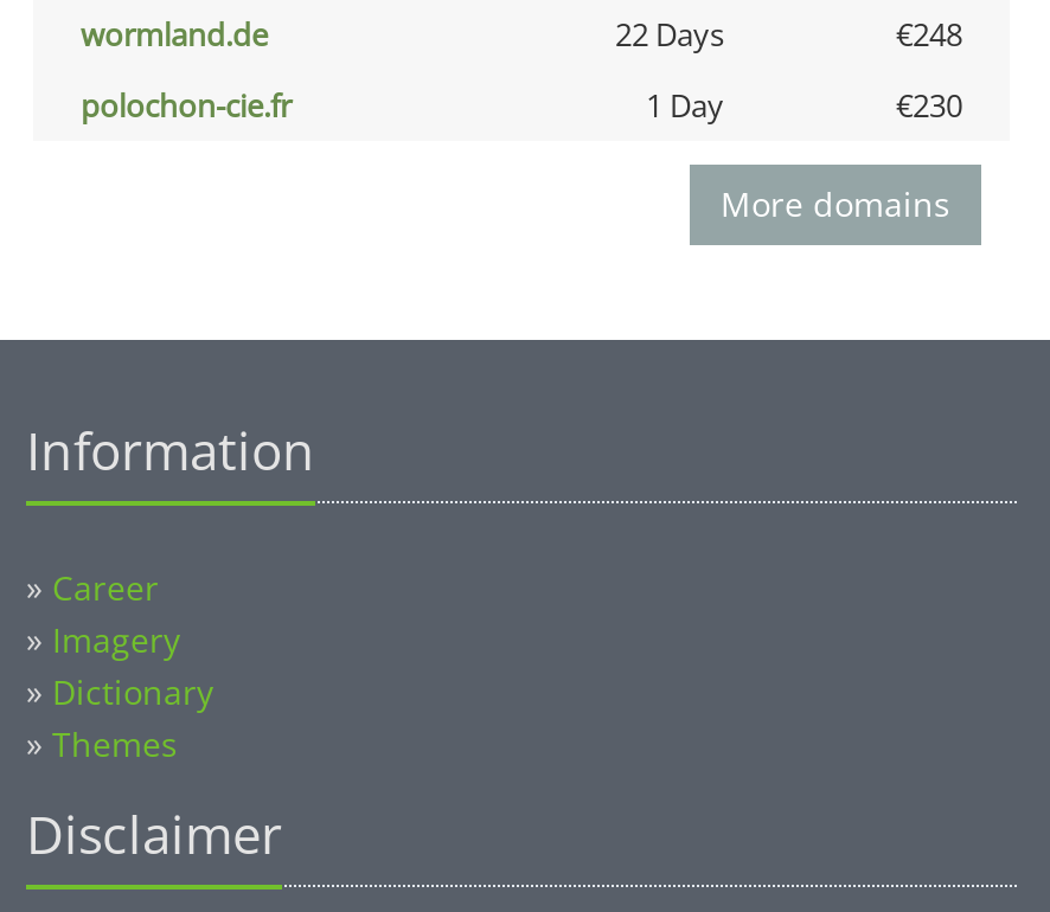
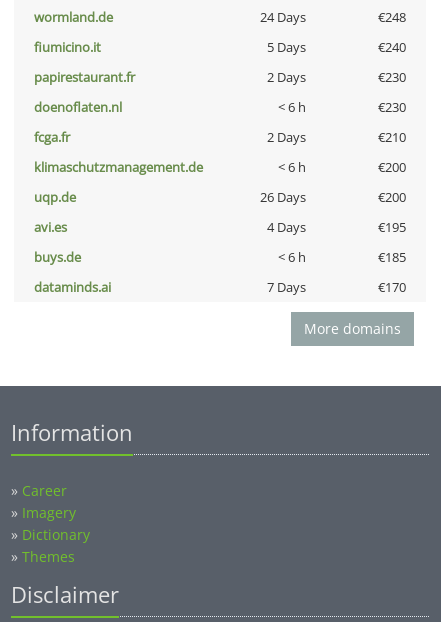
[615,13,724,56] 22 Days -> [259,8,305,26] 24 Days
[81,84,724,127] polochon-cie.fr | 1 Day -> [34,38,406,86] fiumicino.it | 5 Days | €240 | papirestaurant.fr | 2 Days
none -> [34,98,406,296] doenoflaten.nl | < 6 h | €230 | fcga.fr | 2 Days | €210 | klimaschutzmanagement.de | < 6 h | €200 | uqp.de | 26 Days | €200 | avi.es | 4 Days | €195 | buys.de | < 6 h | €185 | dataminds.ai | 7 Days | €170

